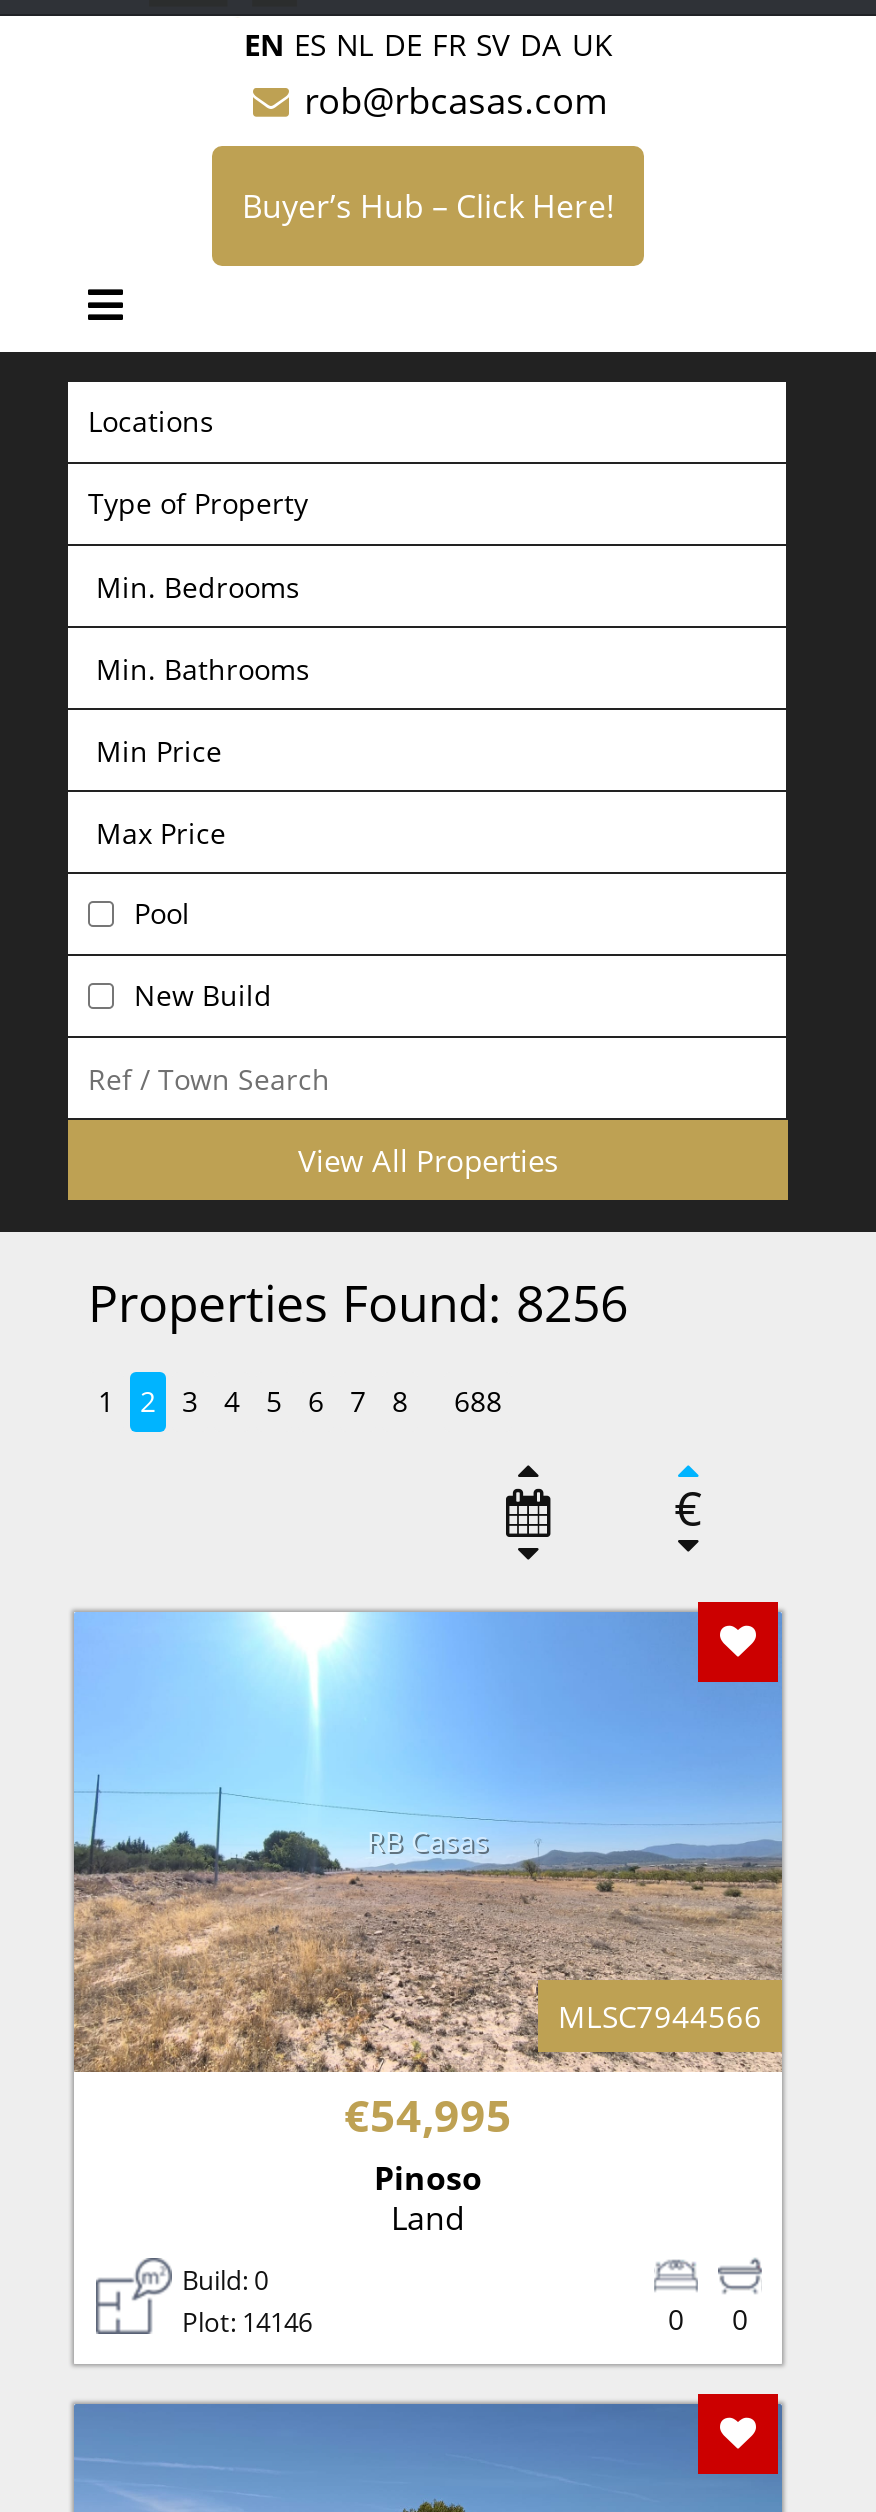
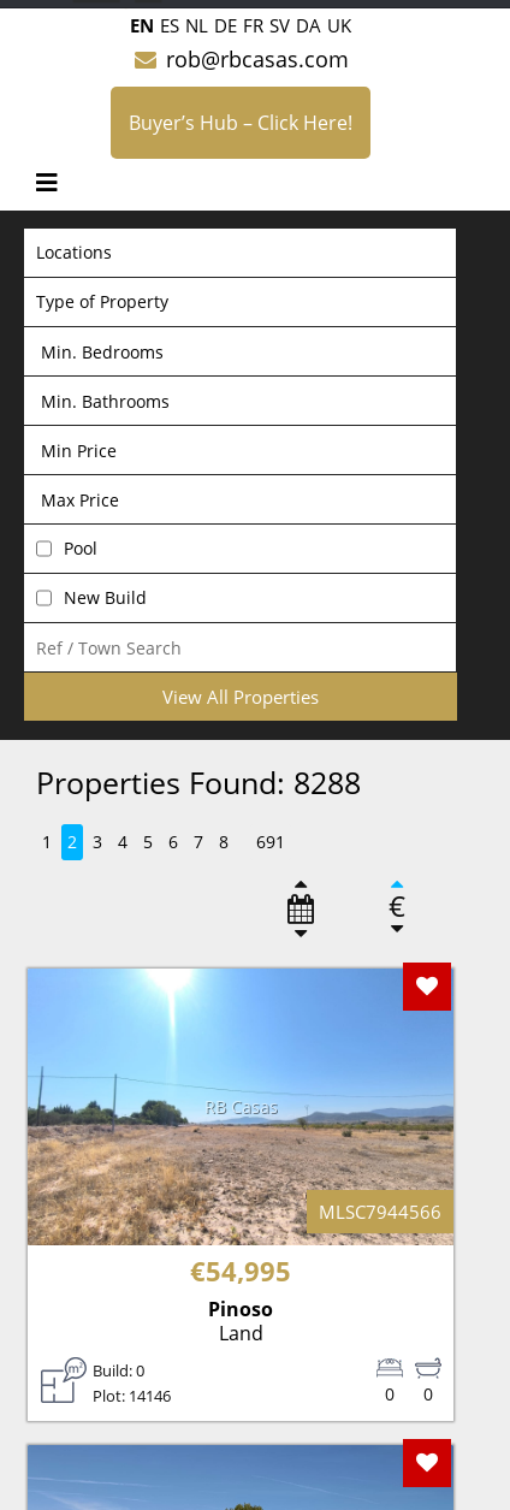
[88,1268,628,1336] Properties Found: 8256 -> [36,762,361,803] Properties Found: 8288
[98,1382,502,1420] 1 2 3 4 5 6 7 8 688 -> [42,830,285,853] 1 2 3 4 5 6 7 8 691

